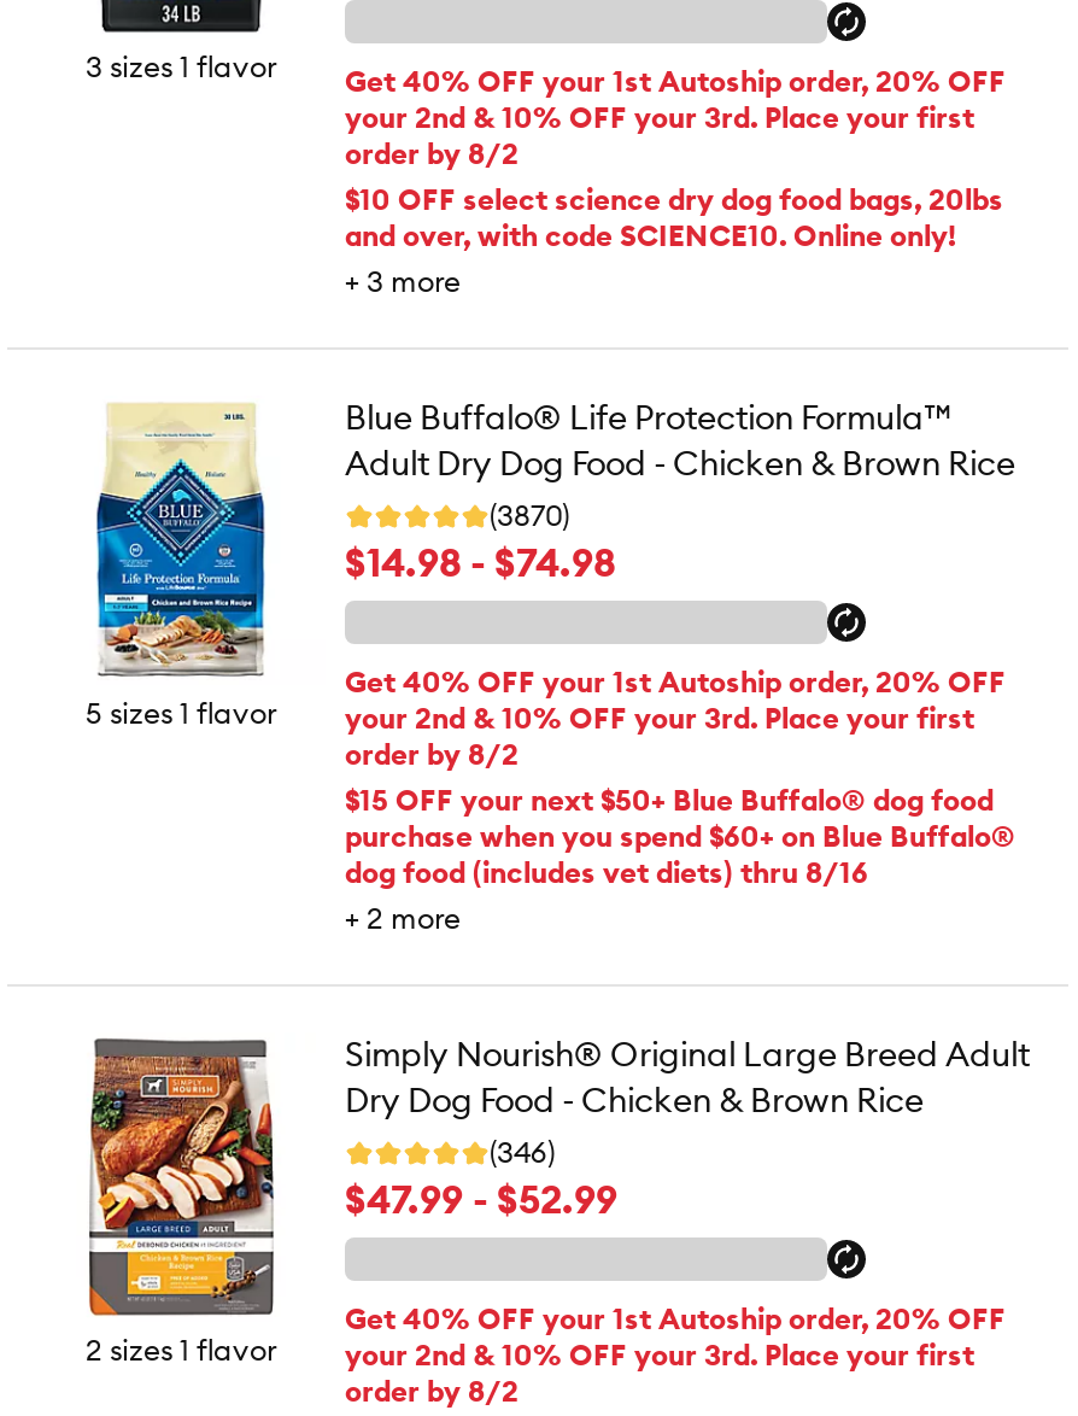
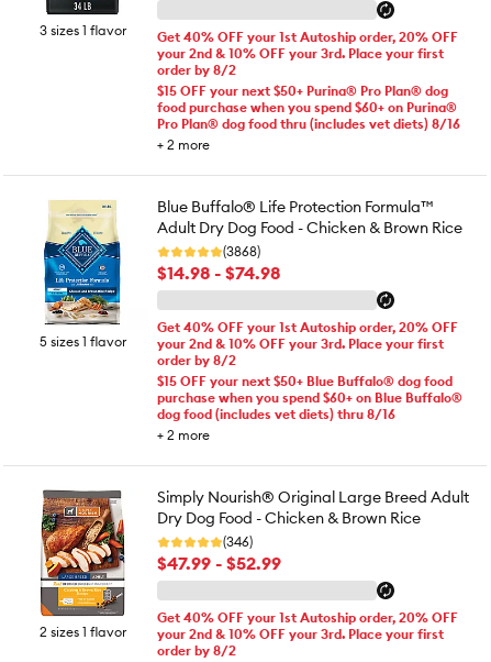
[345,181,1003,300] $10 OFF select science dry dog food bags, 20lbs | and over, with code SCIENCE10. Online only! | + 3 more -> [157,83,460,153] $15 OFF your next $50+ Purina® Pro Plan® dog | food purchase when you spend $60+ on Purina® | Pro Plan® dog food thru (includes vet diets) 8/16 | + 2 more
[490,497,569,534] (3870) -> [223,243,260,260] (3868)

